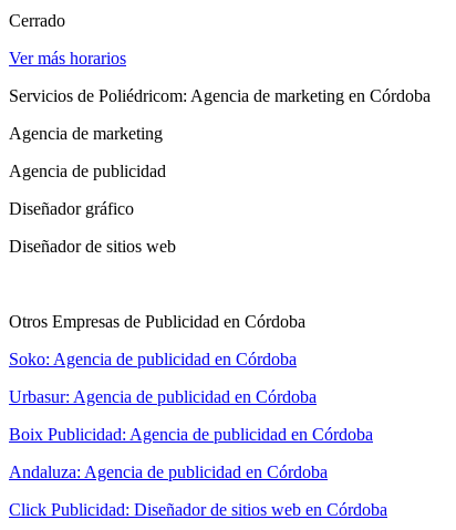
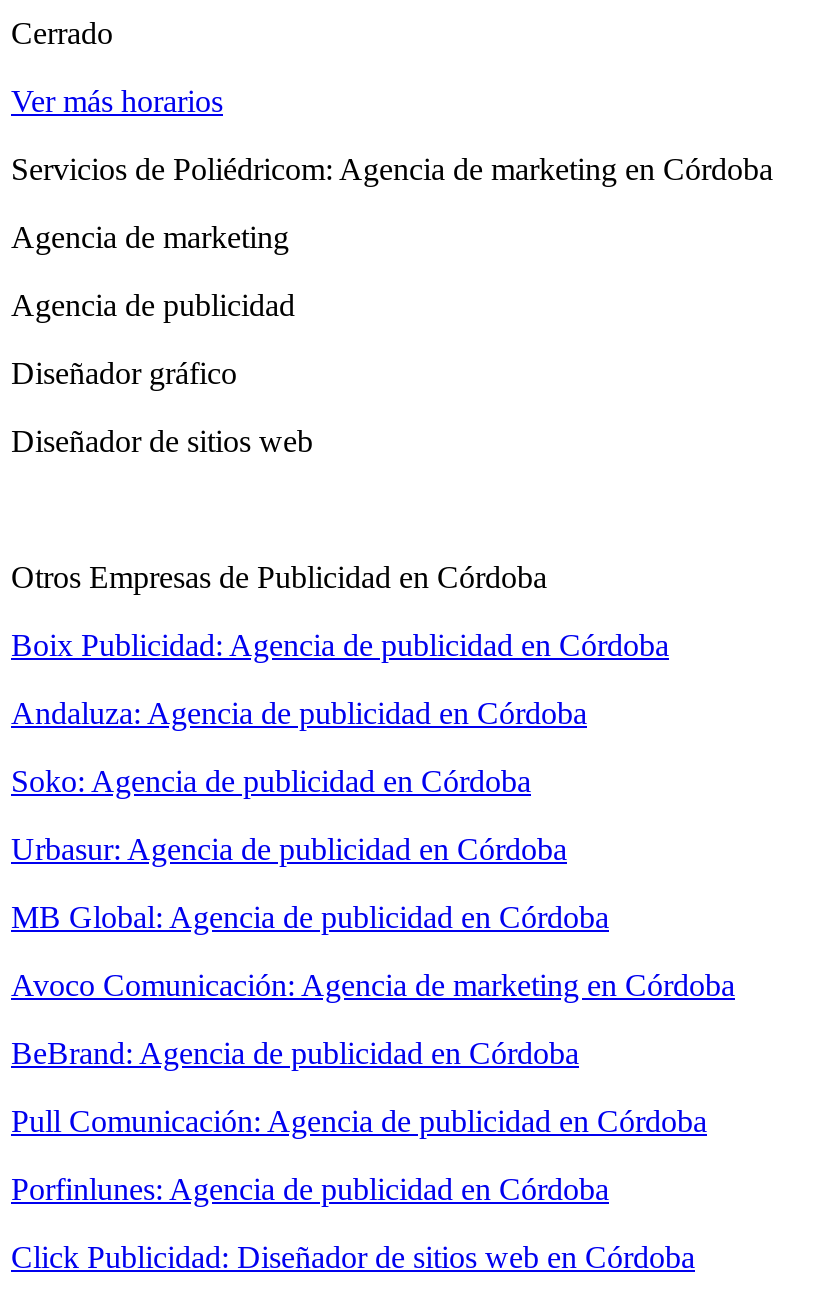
none -> [11,900,735,1206] MB Global: Agencia de publicidad en Córdoba | Avoco Comunicación: Agencia de marketing en Córdoba | BeBrand: Agencia de publicidad en Córdoba | Pull Comunicación: Agencia de publicidad en Córdoba | Porfinlunes: Agencia de publicidad en Córdoba
moved [9,425,373,481] -> [11,628,669,730]: Boix Publicidad: Agencia de publicidad en Córdoba | Andaluza: Agencia de publicidad en Córdoba

